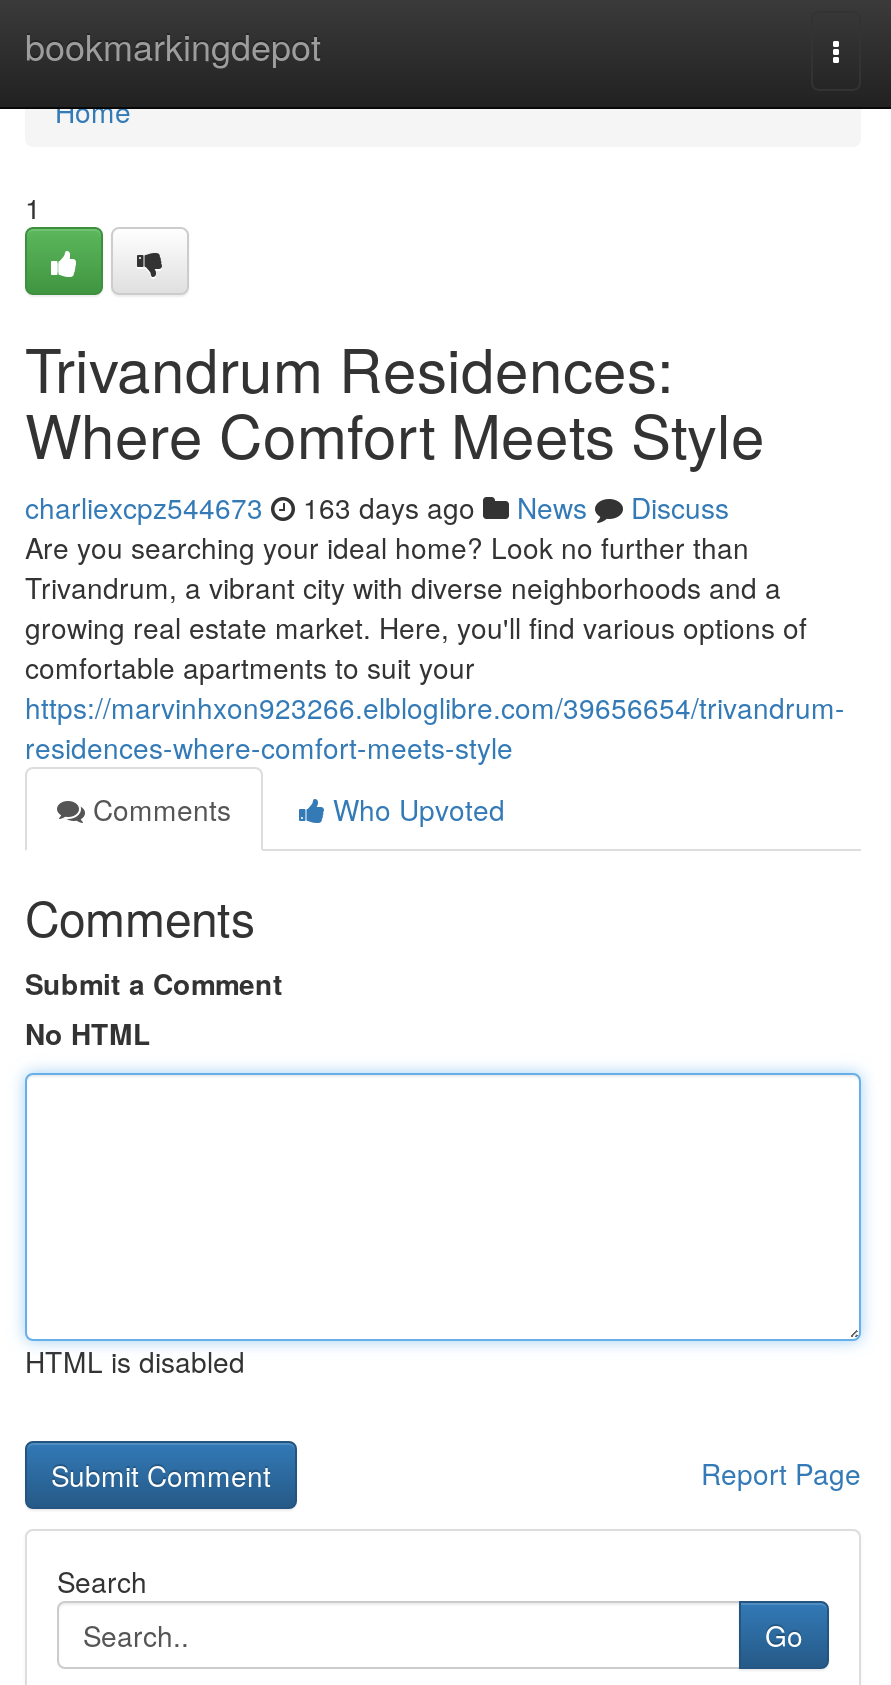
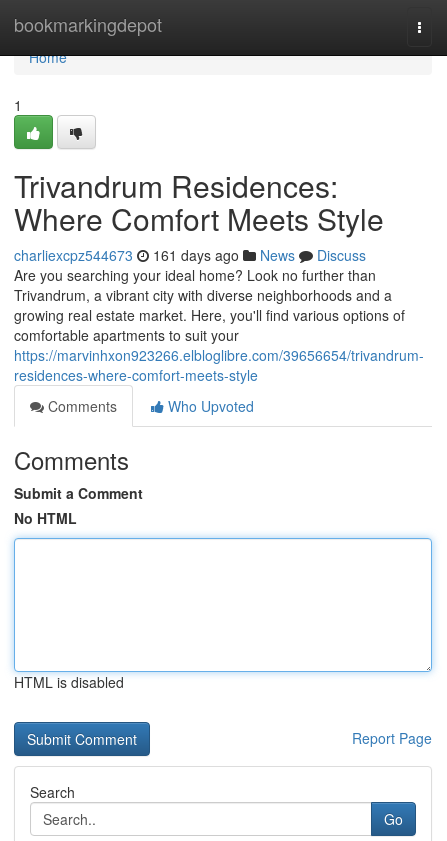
[25,487,729,527] charliexcpz544673 163 days ago News Discuss -> [14,245,366,265] charliexcpz544673 161 days ago News Discuss

